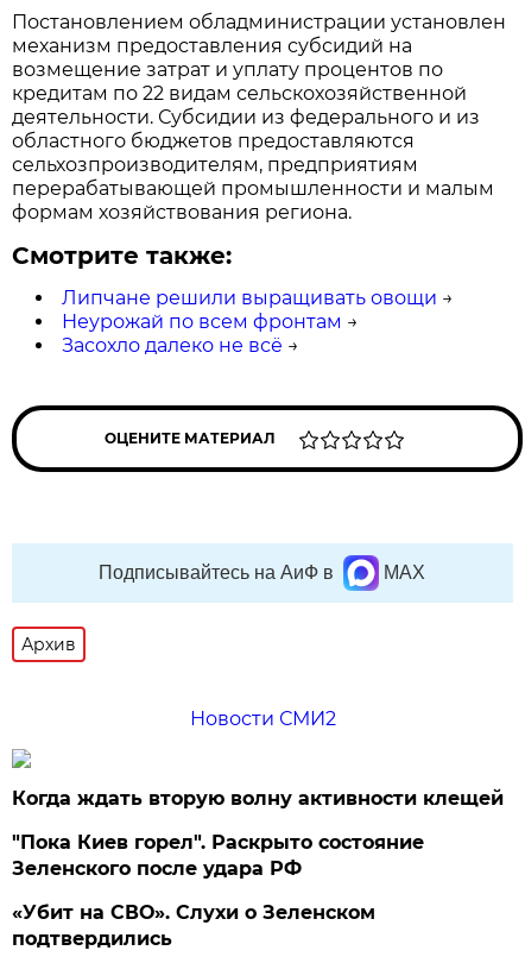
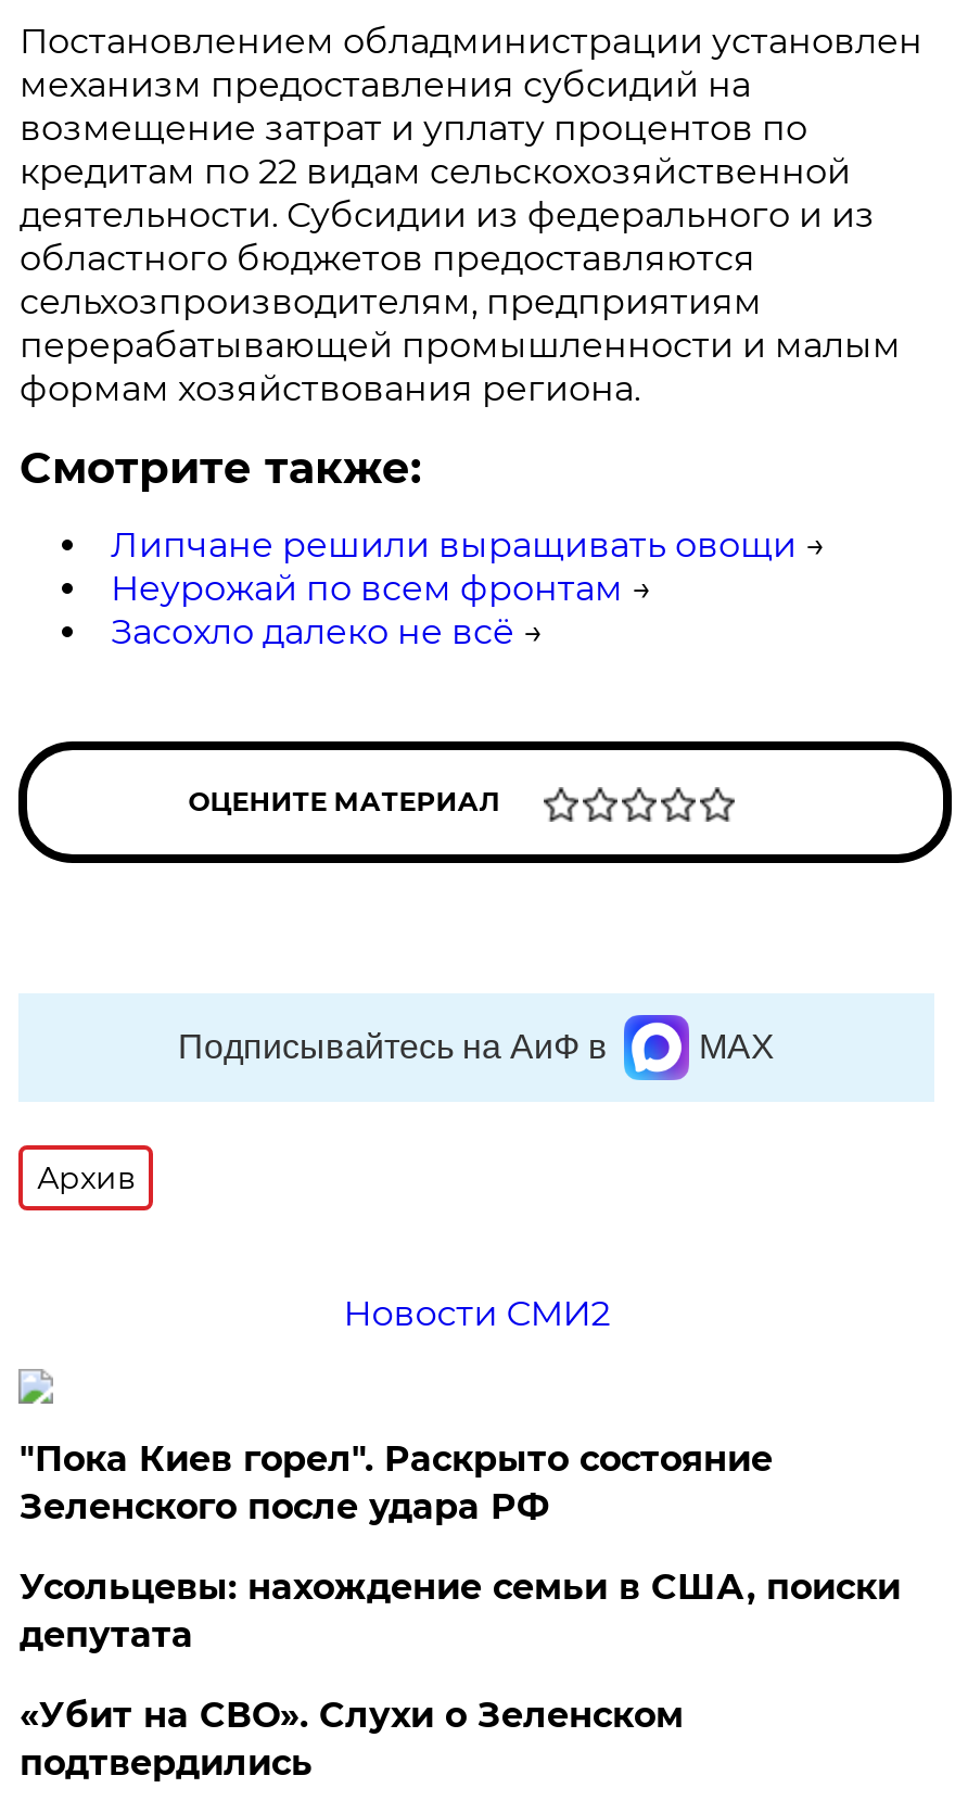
[12,787,504,810] Когда ждать вторую волну активности клещей -> none
moved [12,831,425,880] -> [19,1438,772,1527]: "Пока Киев горел". Раскрыто состояние | Зеленского после удара РФ
none -> [19,1567,901,1656] Усольцевы: нахождение семьи в США, поиски | депутата

